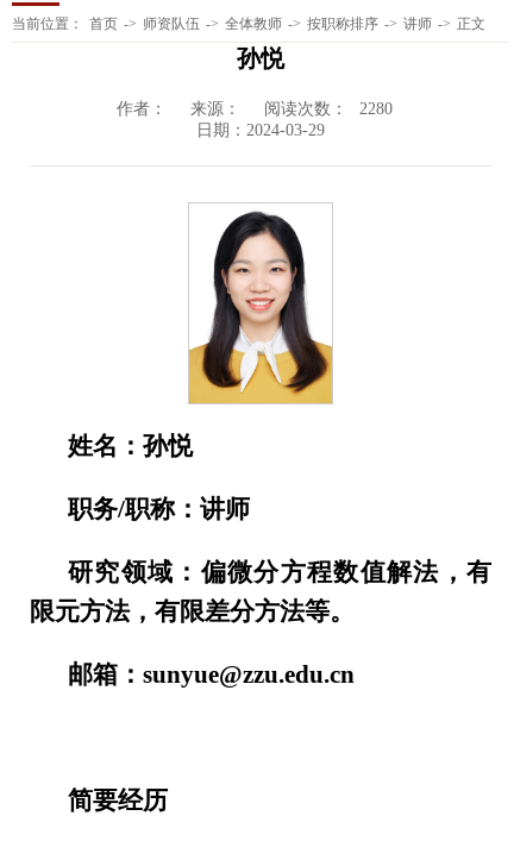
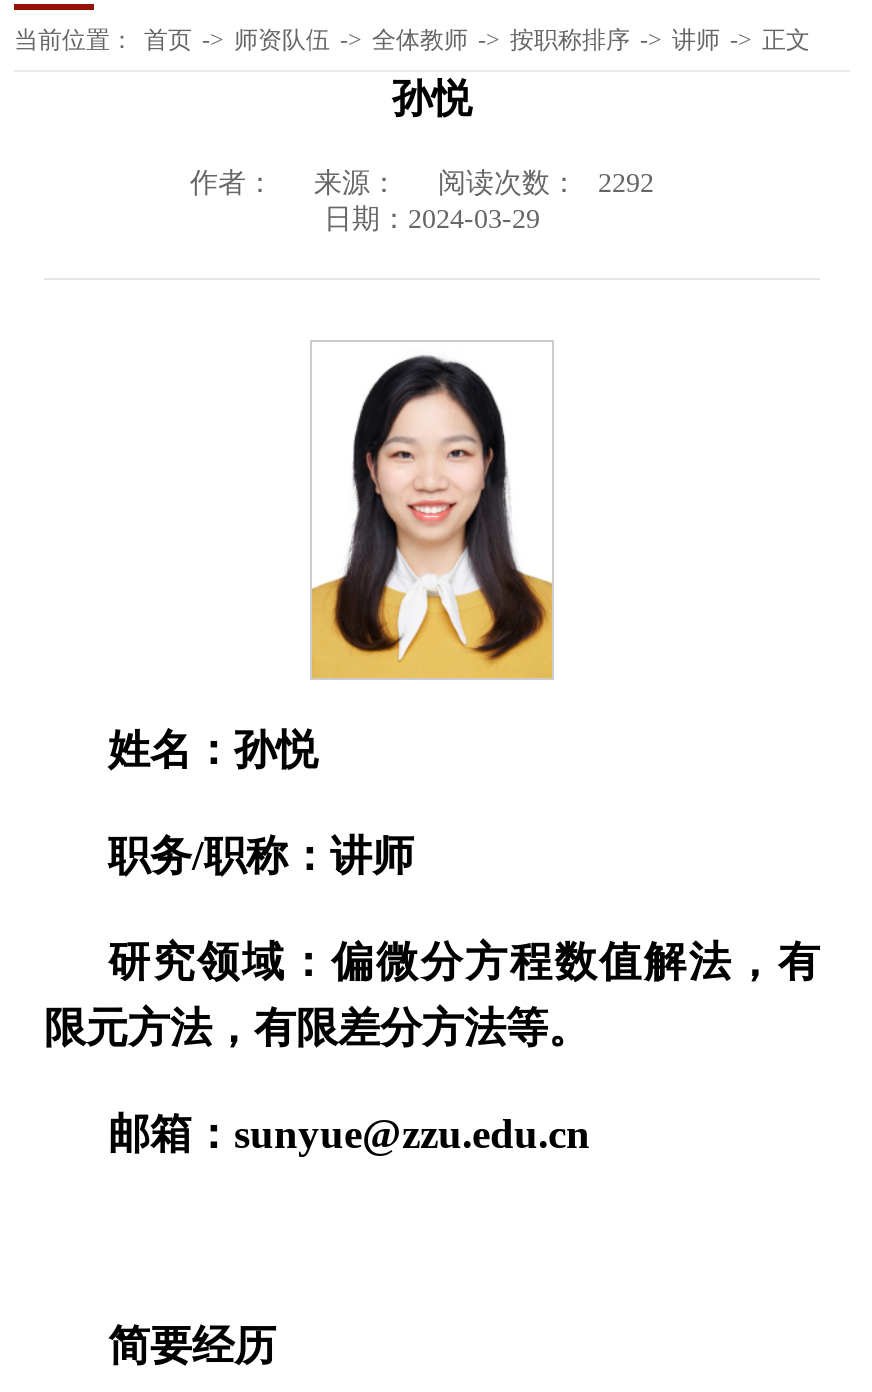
[117,99,393,118] 作者： 来源： 阅读次数： 2280 -> [190,167,654,199] 作者： 来源： 阅读次数： 2292

